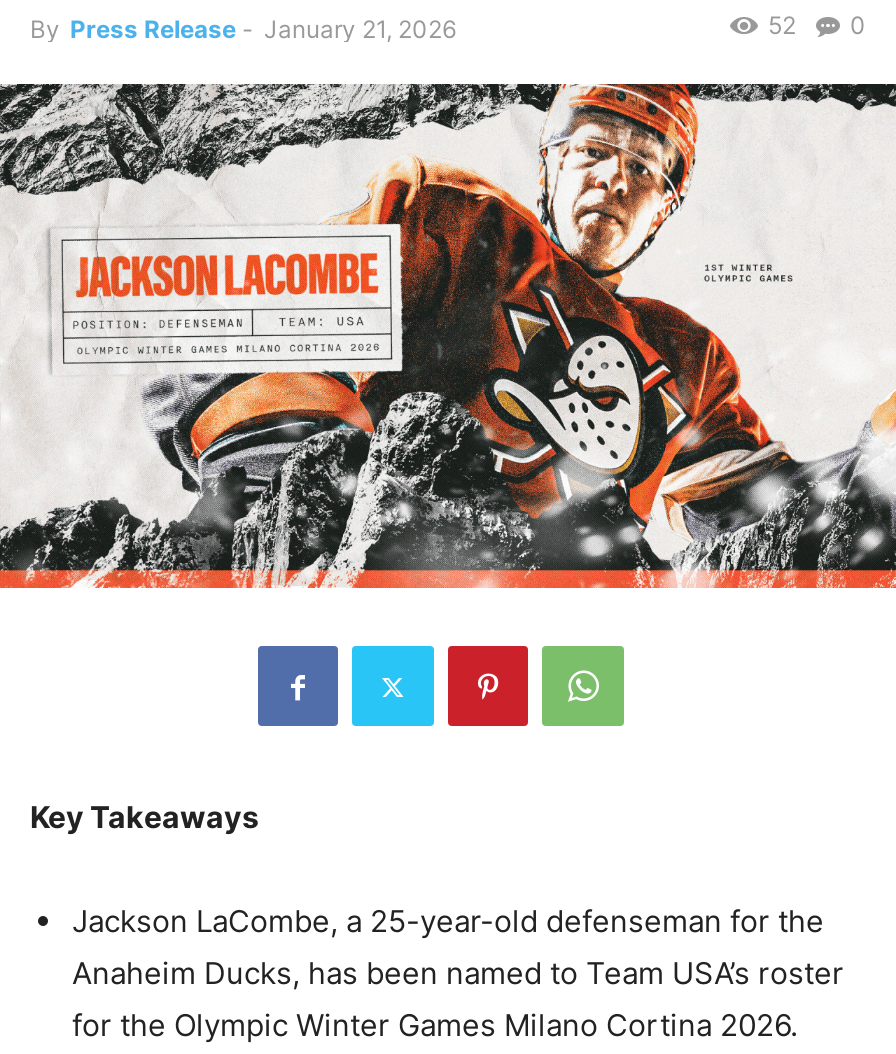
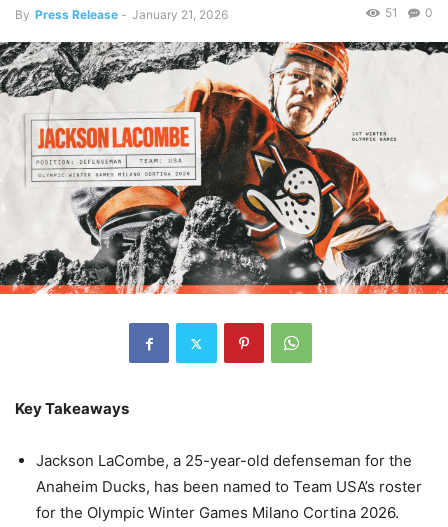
[768,10,866,40] 52 0 -> [385,5,433,20] 51 0

